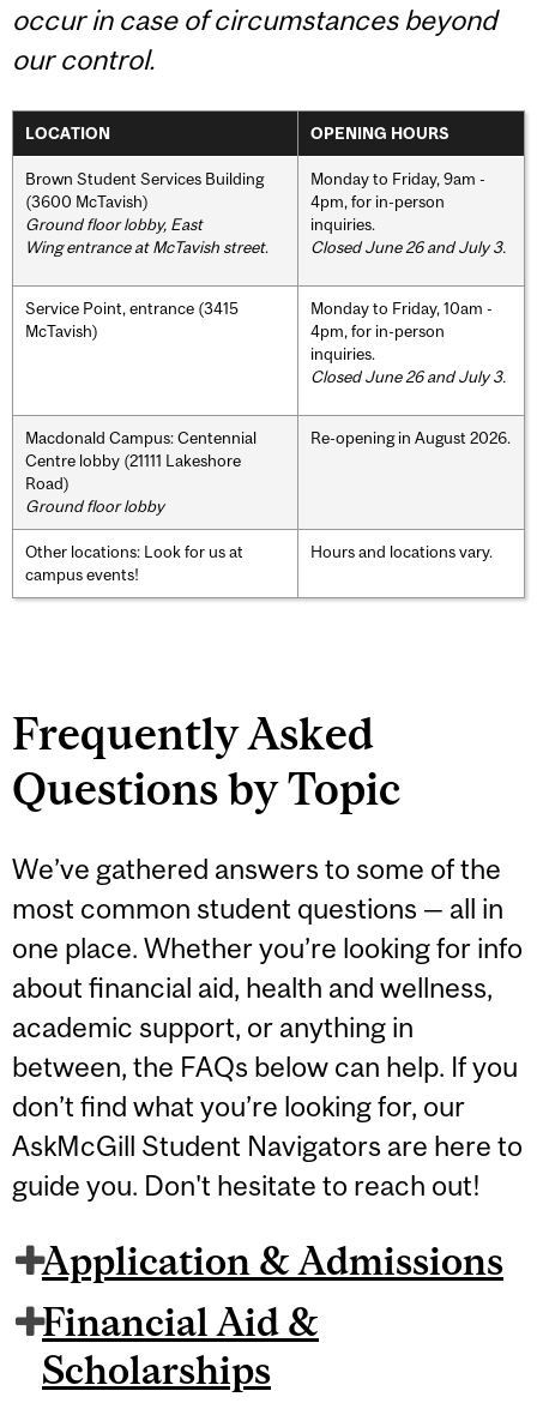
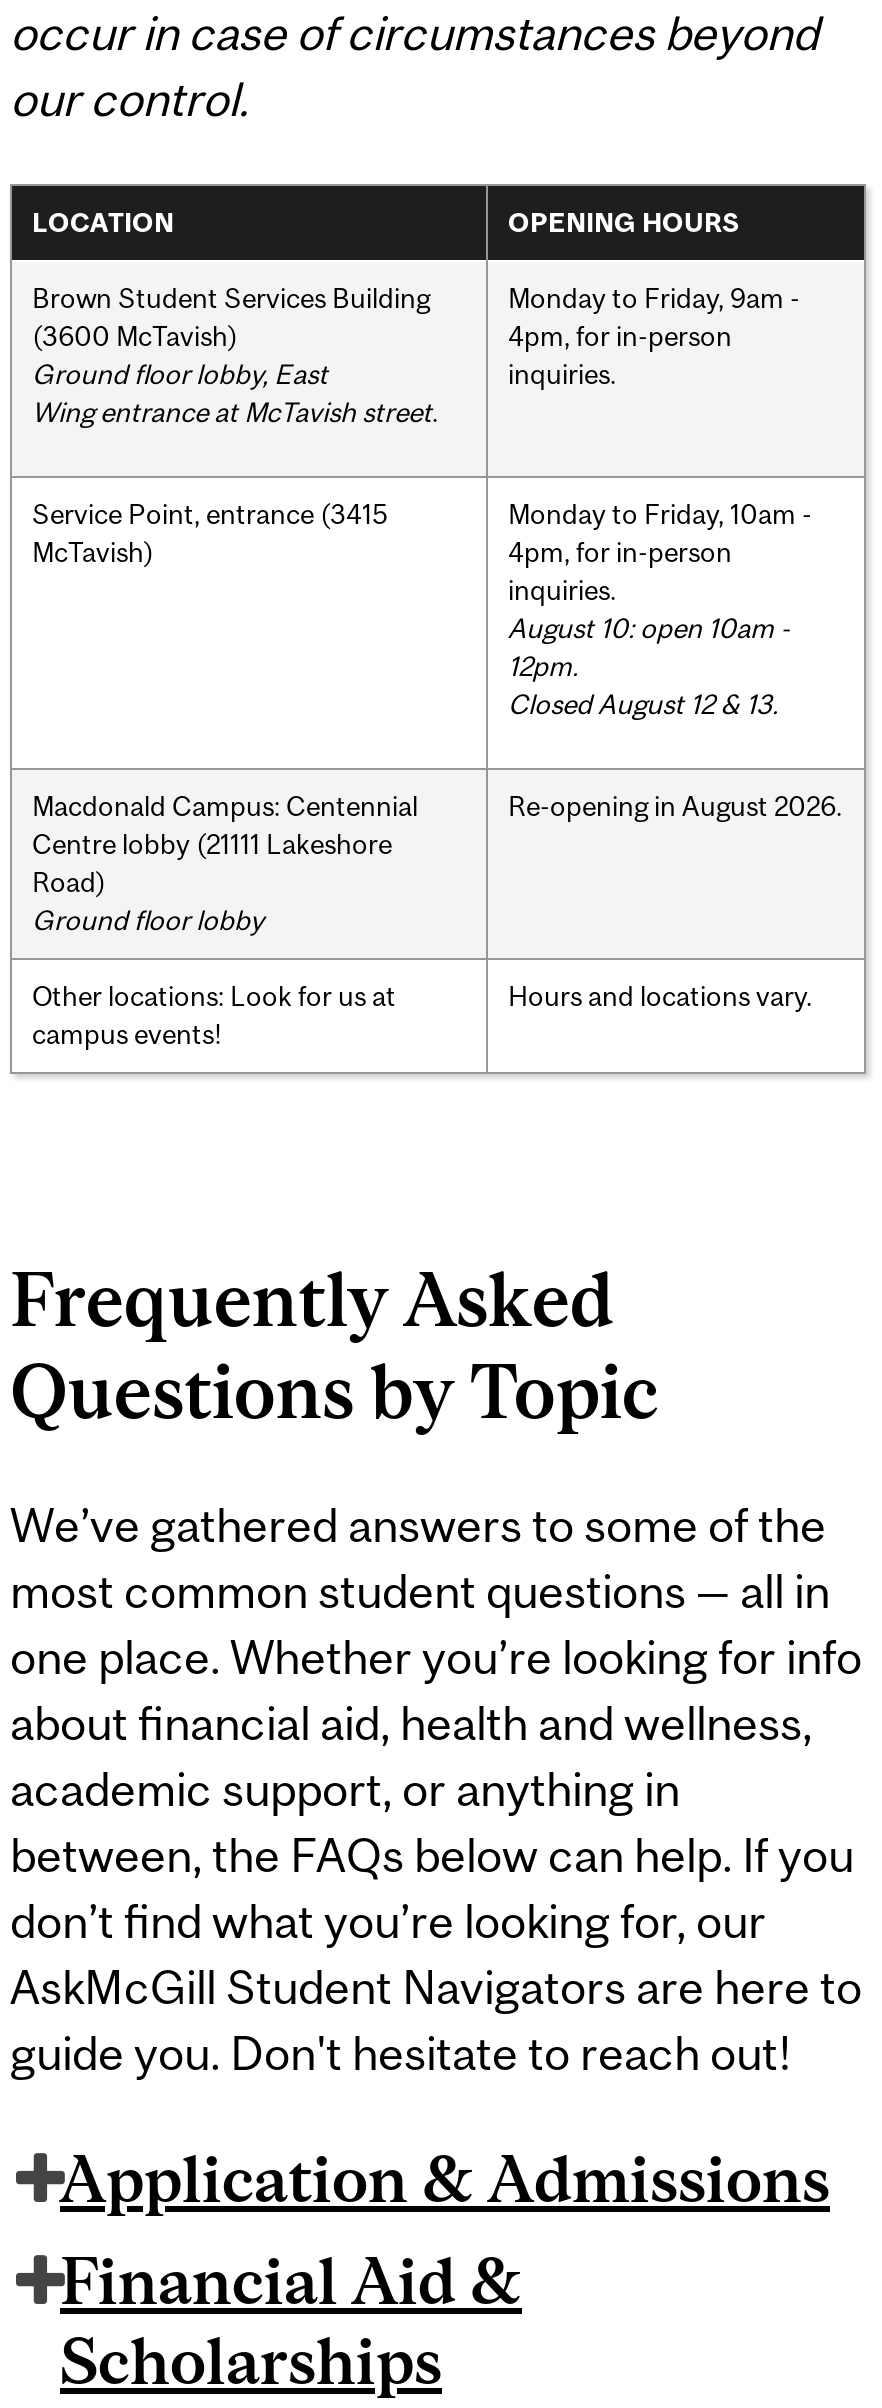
[310,237,506,256] Closed June 26 and July 3. -> none
[310,366,506,386] Closed June 26 and July 3. -> [508,611,790,719] August 10: open 10am - | 12pm. | Closed August 12 & 13.

